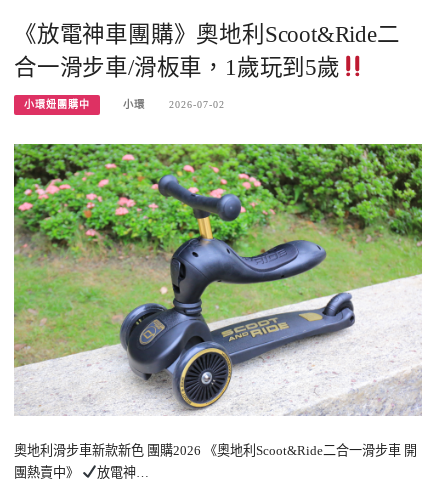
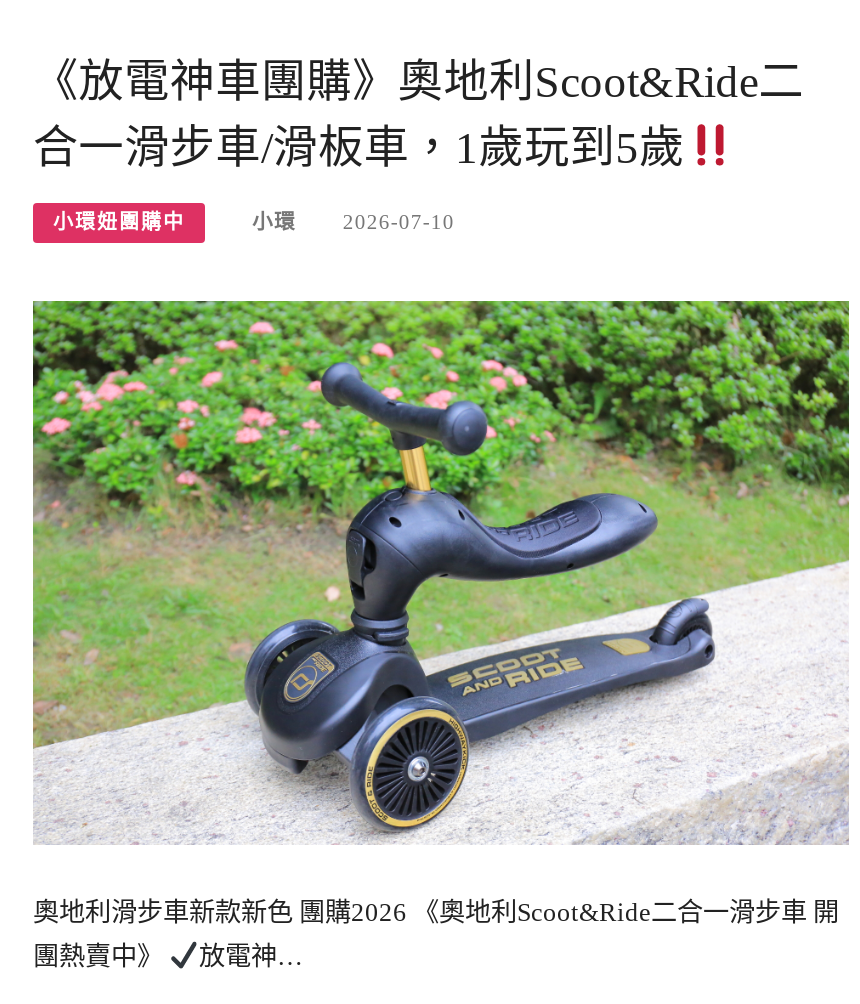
[169,99,225,110] 2026-07-02 -> [343,212,455,234] 2026-07-10

